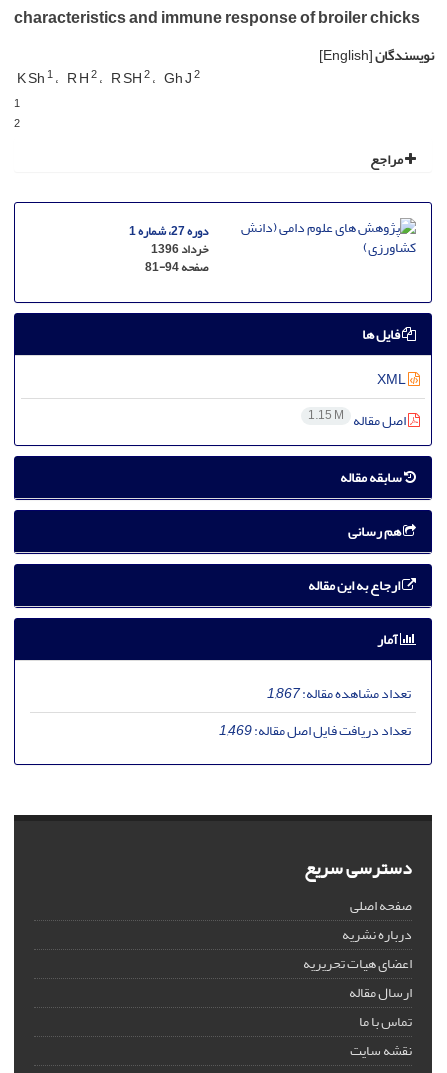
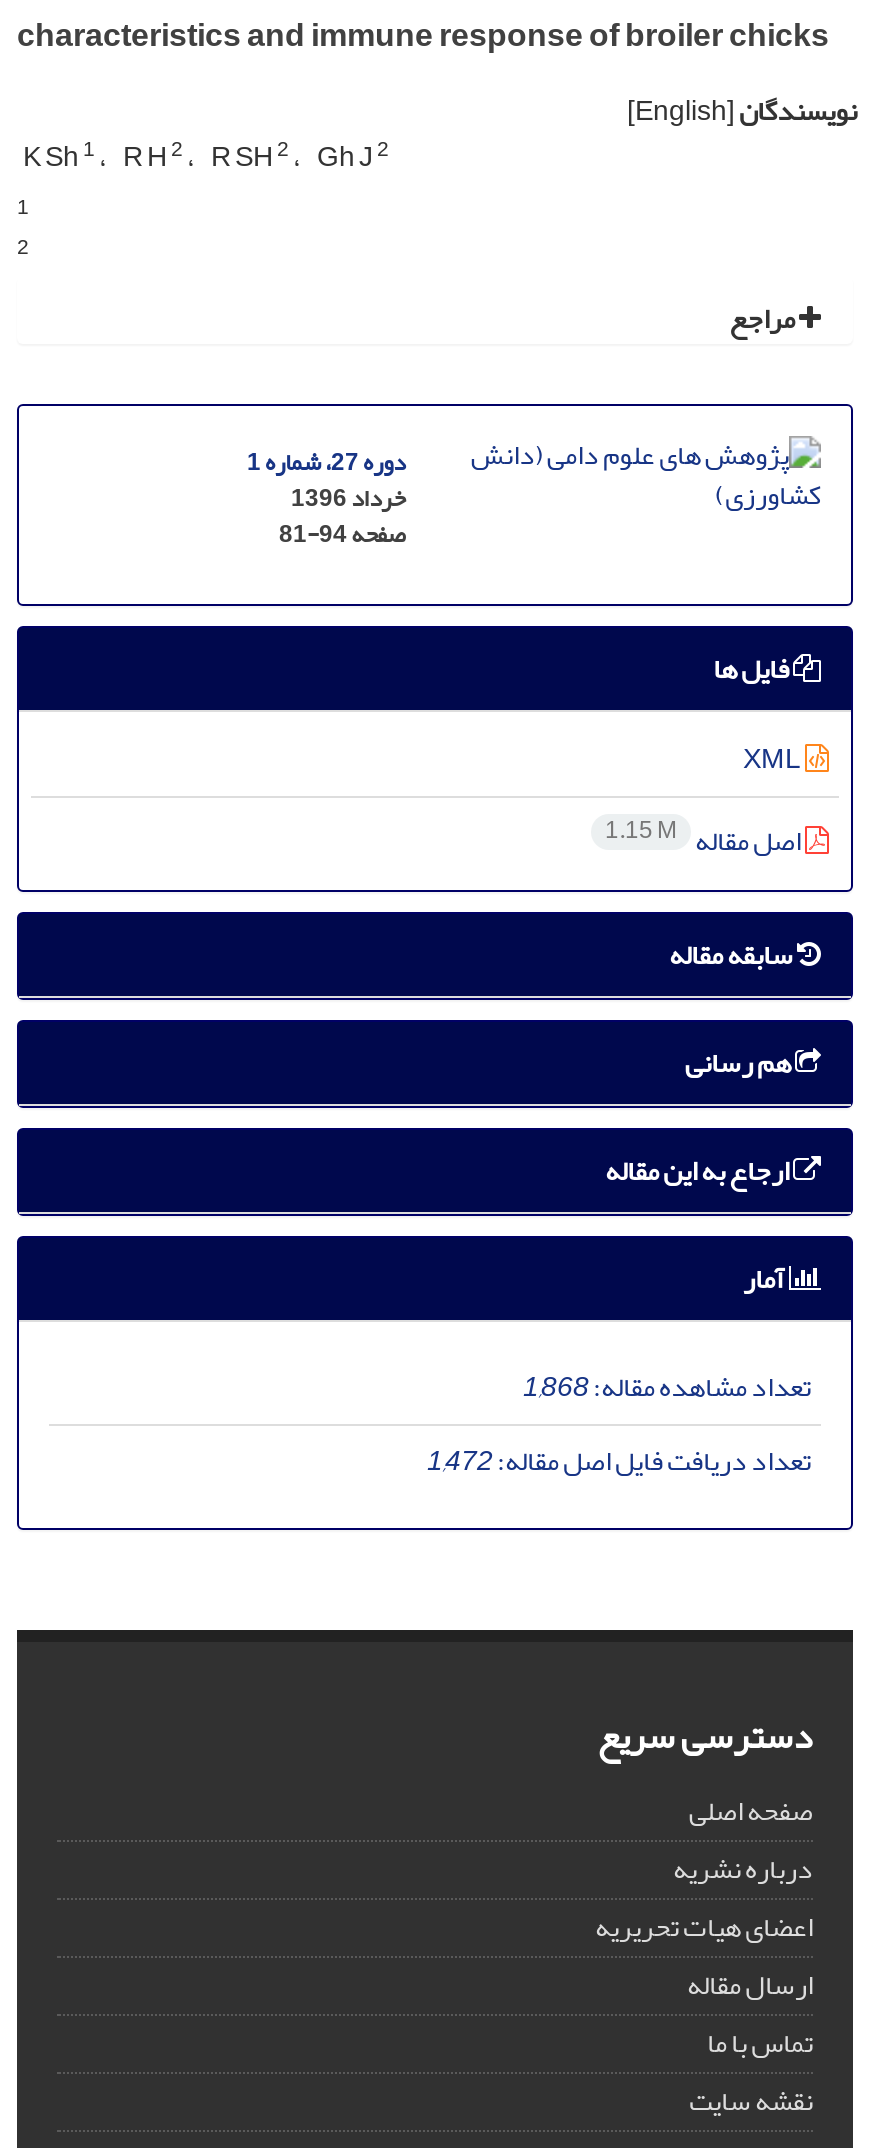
[267,680,411,707] تعداد مشاهده مقاله:1,867 -> [523,1360,811,1414] تعداد مشاهده مقاله:1,868
[219,717,411,744] تعداد دریافت فایل اصل مقاله:1,469 -> [427,1434,811,1488] تعداد دریافت فایل اصل مقاله:1,472

